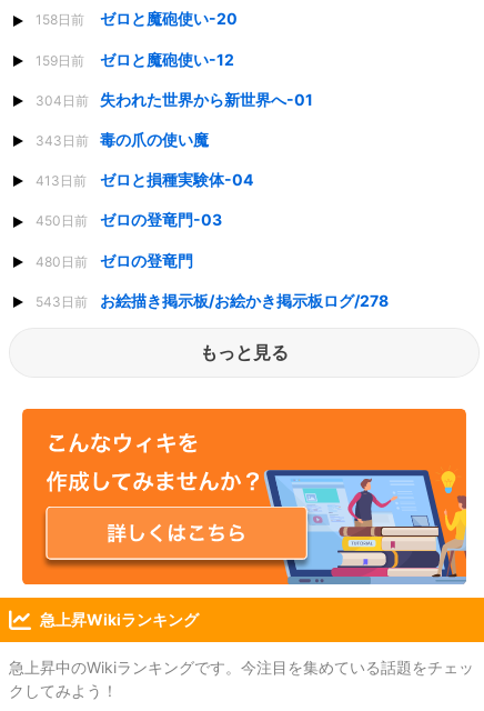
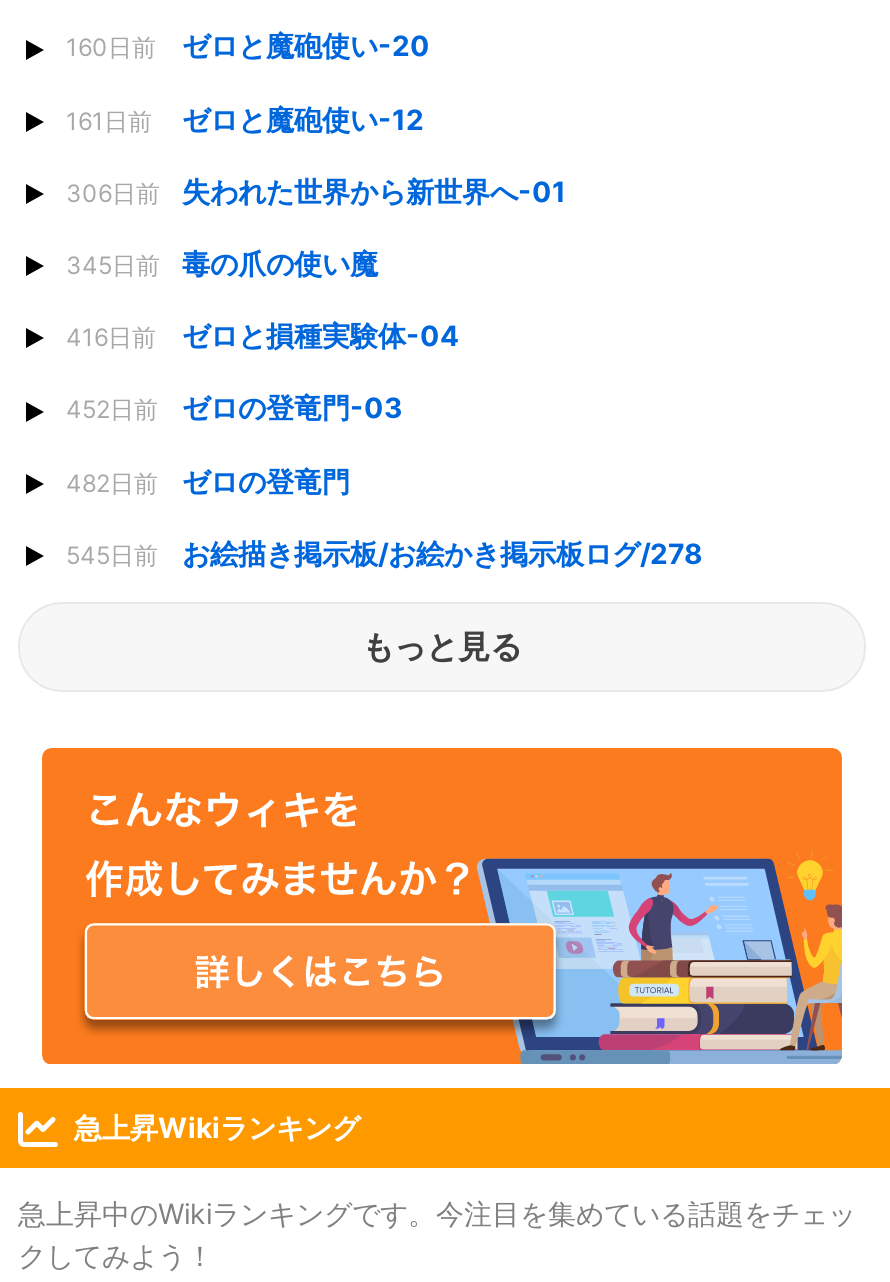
[36,9,238,28] 158日前 ゼロと魔砲使い-20 -> [66,29,430,63] 160日前 ゼロと魔砲使い-20
[36,50,234,68] 159日前 ゼロと魔砲使い-12 -> [66,101,424,135] 161日前 ゼロと魔砲使い-12
[36,90,313,109] 304日前 失われた世界から新世界へ-01 -> [66,174,566,208] 306日前 失われた世界から新世界へ-01
[36,130,209,149] 343日前 毒の爪の使い魔 -> [66,246,378,280] 345日前 毒の爪の使い魔
[36,170,253,189] 413日前 ゼロと損種実験体-04 -> [66,318,458,352] 416日前 ゼロと損種実験体-04
[36,210,222,229] 450日前 ゼロの登竜門-03 -> [66,391,402,425] 452日前 ゼロの登竜門-03
[36,251,193,269] 480日前 ゼロの登竜門 -> [66,463,350,497] 482日前 ゼロの登竜門
[36,291,389,310] 543日前 お絵描き掲示板/お絵かき掲示板ログ/278 -> [66,535,702,569] 545日前 お絵描き掲示板/お絵かき掲示板ログ/278

